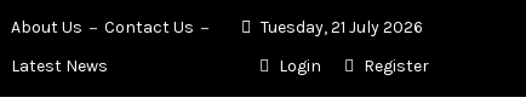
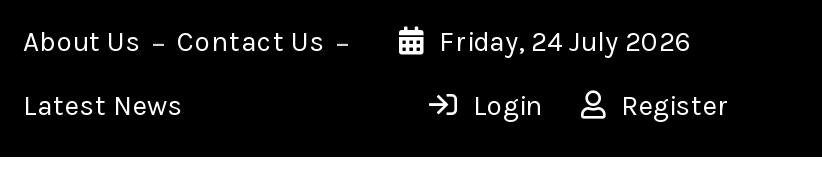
[257,17,423,38] Tuesday, 21 July 2026 -> [433,25,691,59] Friday, 24 July 2026

